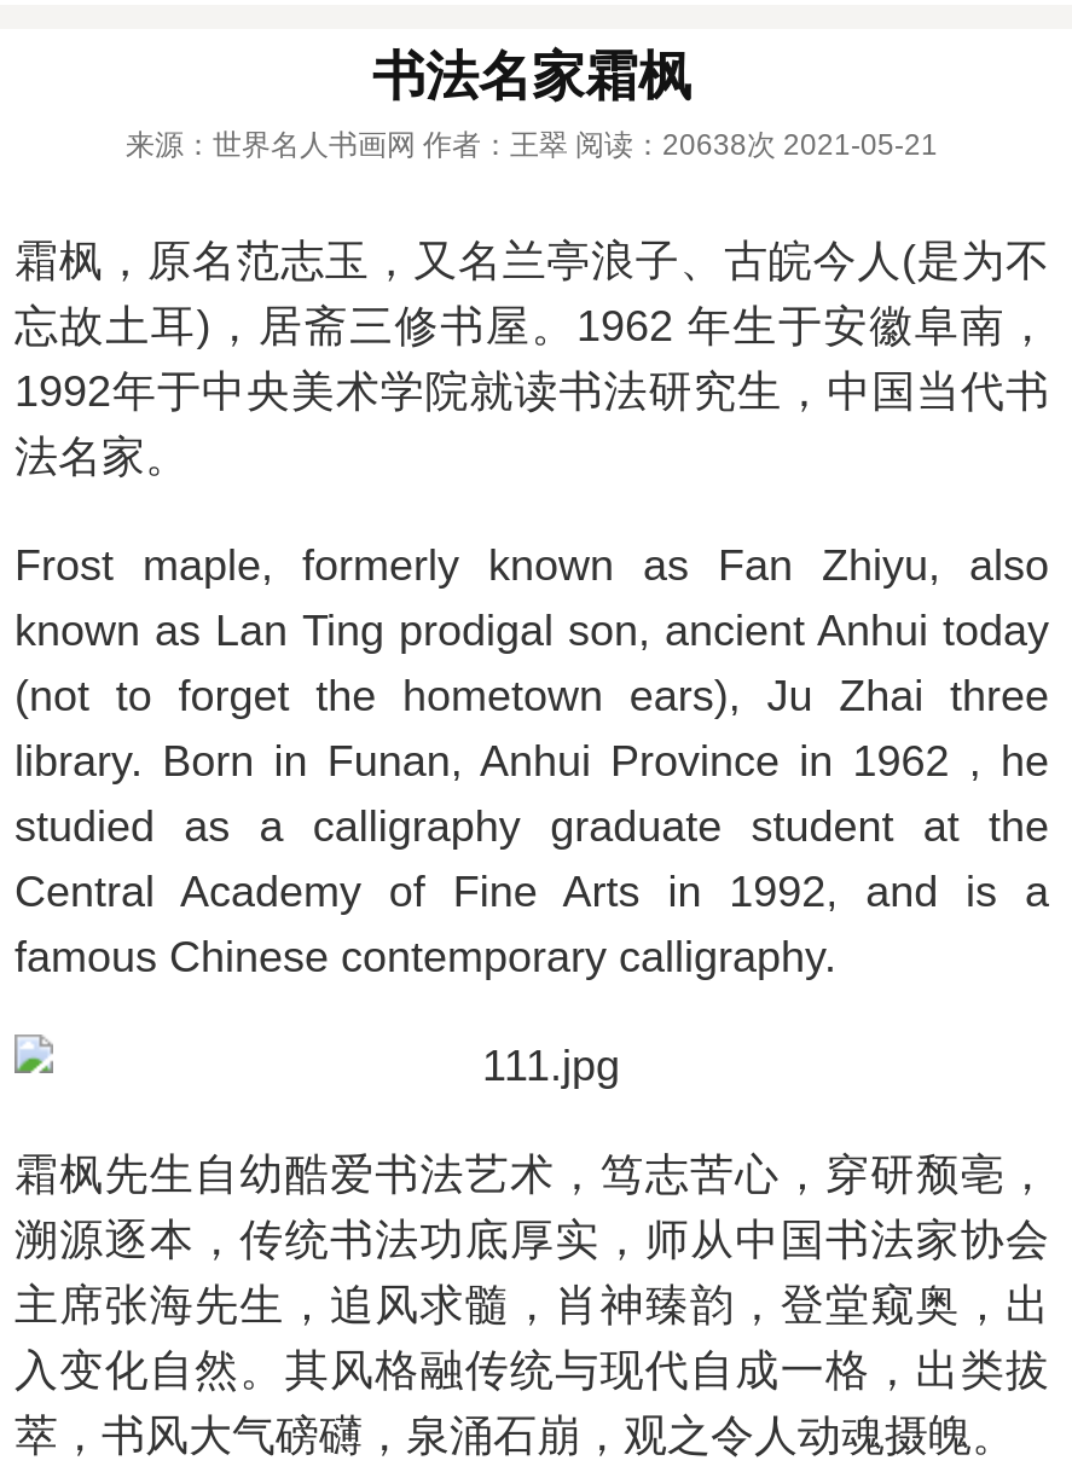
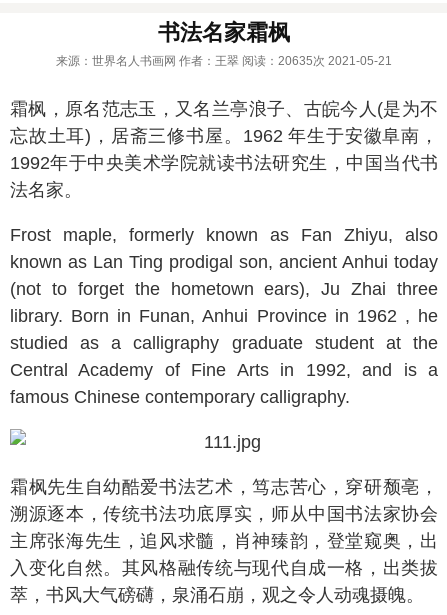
[126,128,938,162] 来源：世界名人书画网作者：王翠 阅读：20638次 2021-05-21 -> [56,54,392,68] 来源：世界名人书画网作者：王翠 阅读：20635次 2021-05-21

